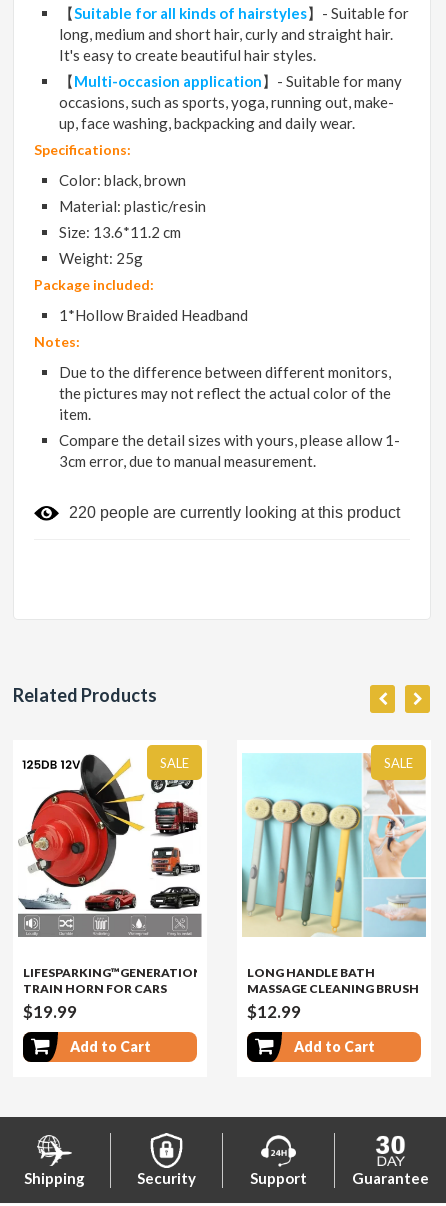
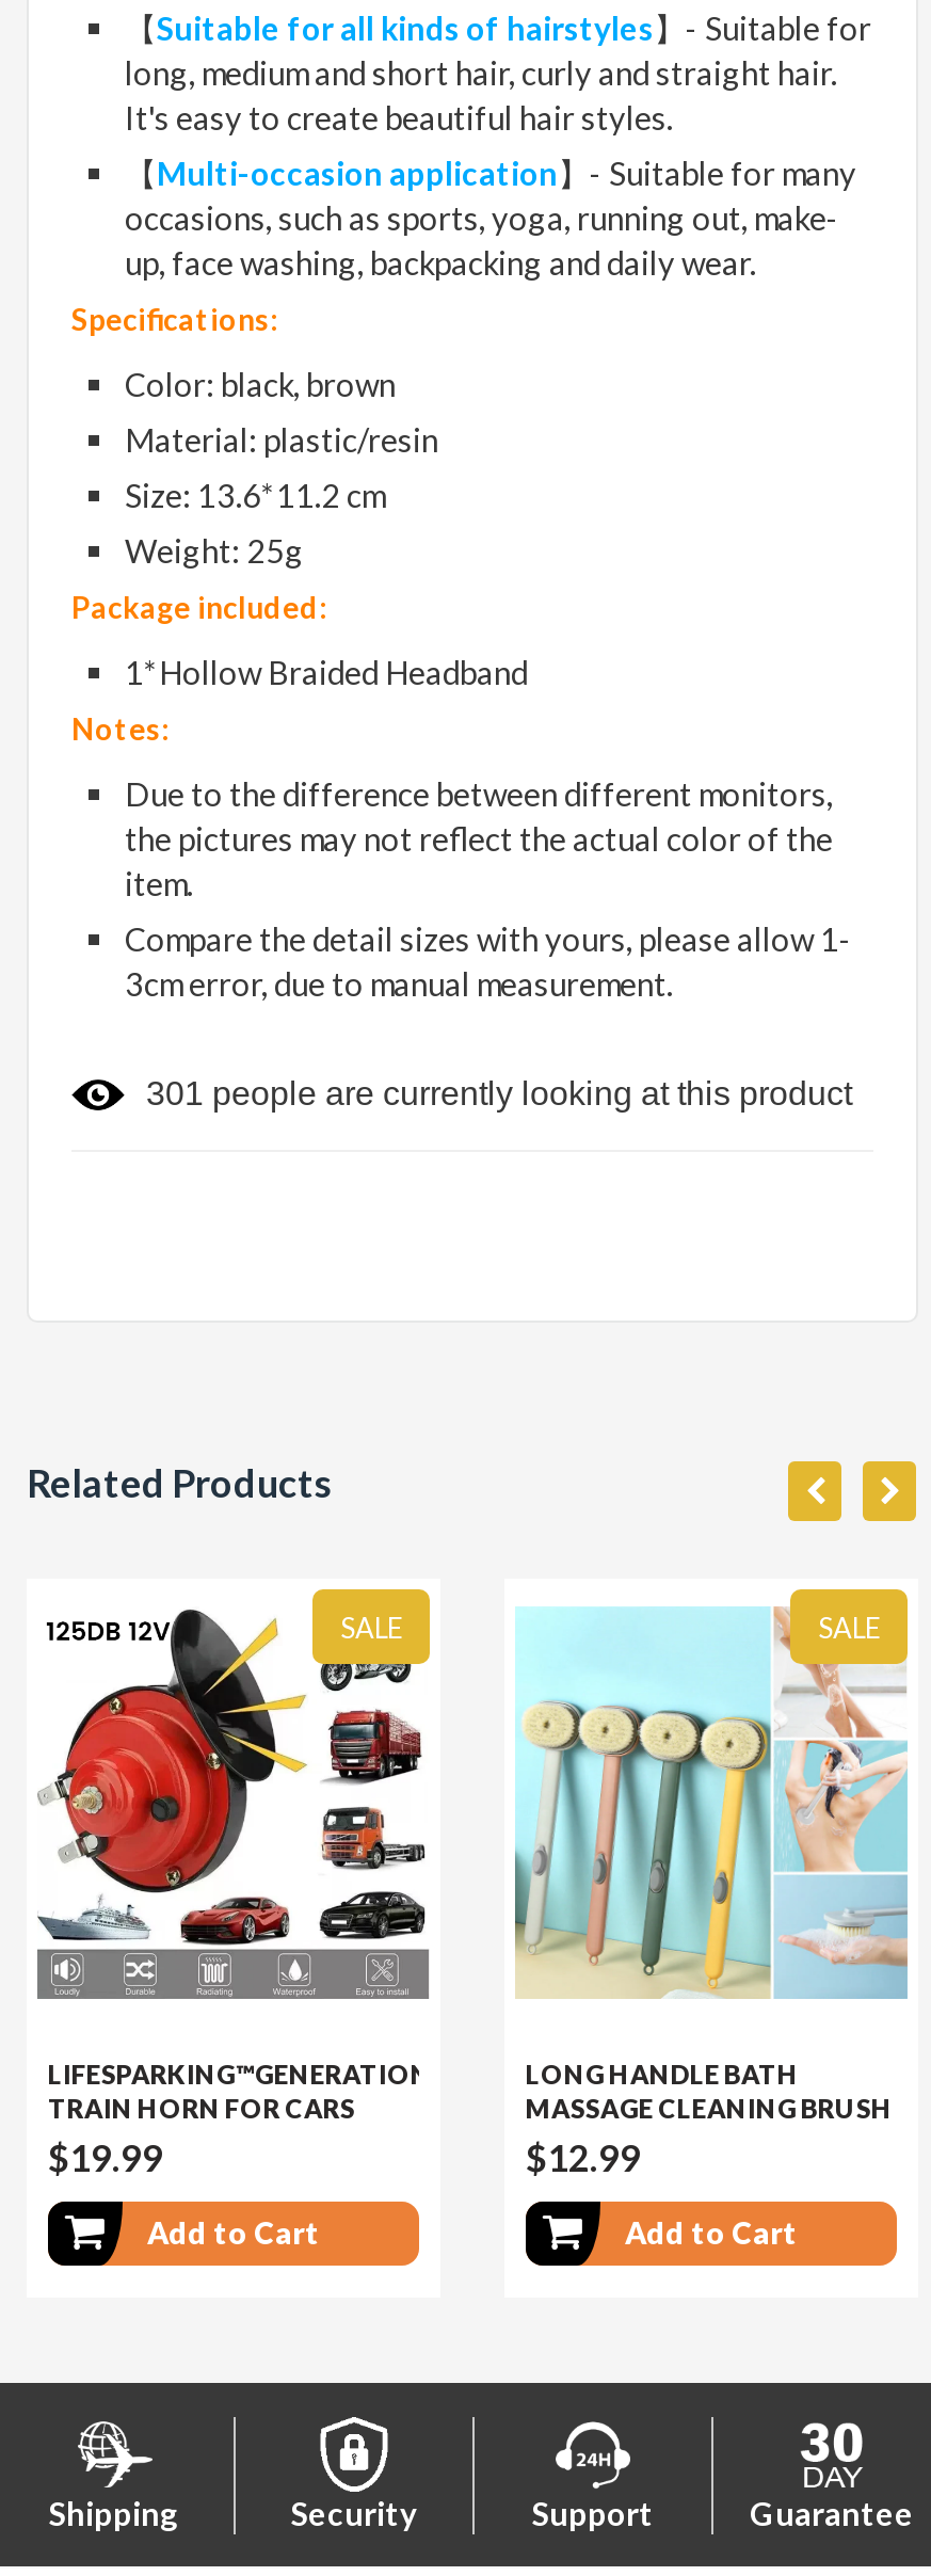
[69,504,400,521] 220 people are currently looking at this product -> [146,1076,852,1112] 301 people are currently looking at this product

